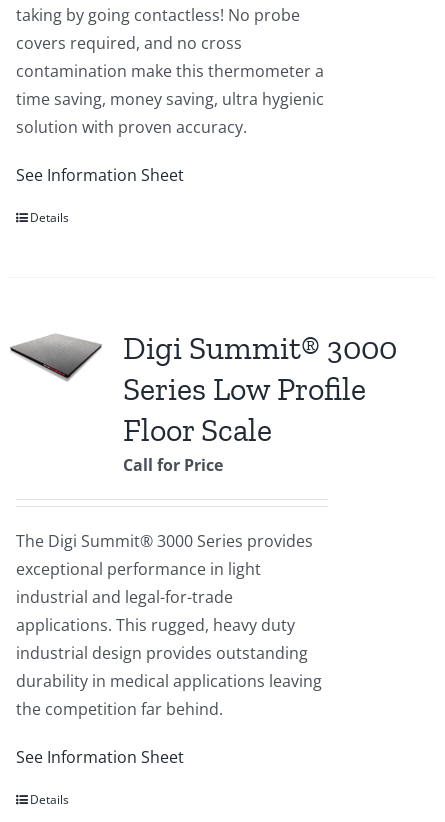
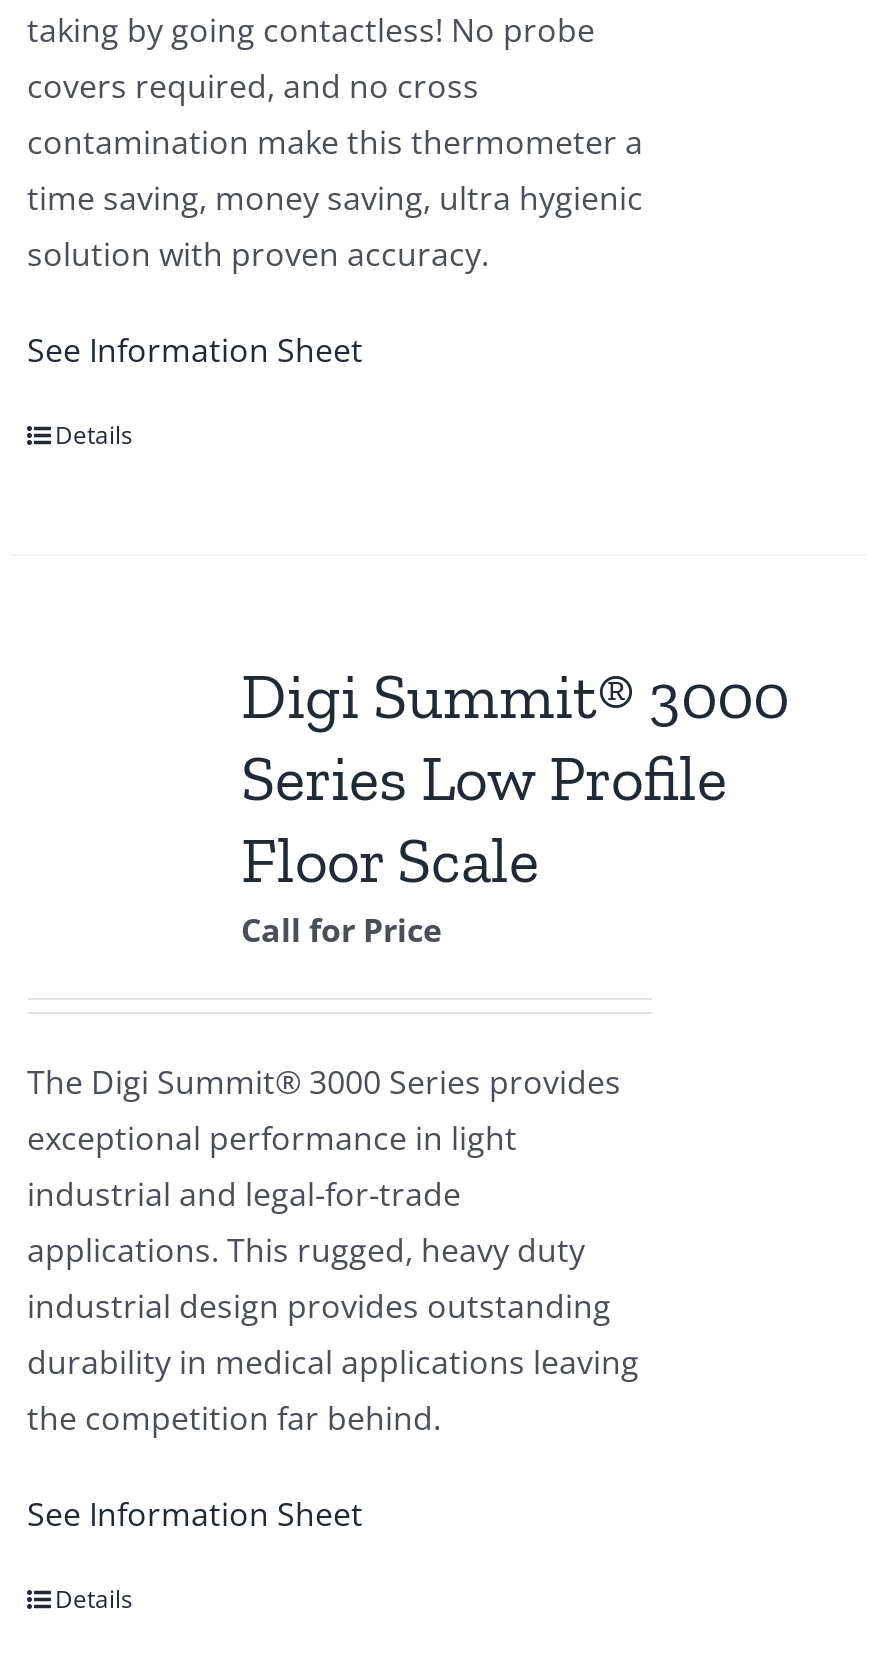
[9,333,103,382] [image] -> none

